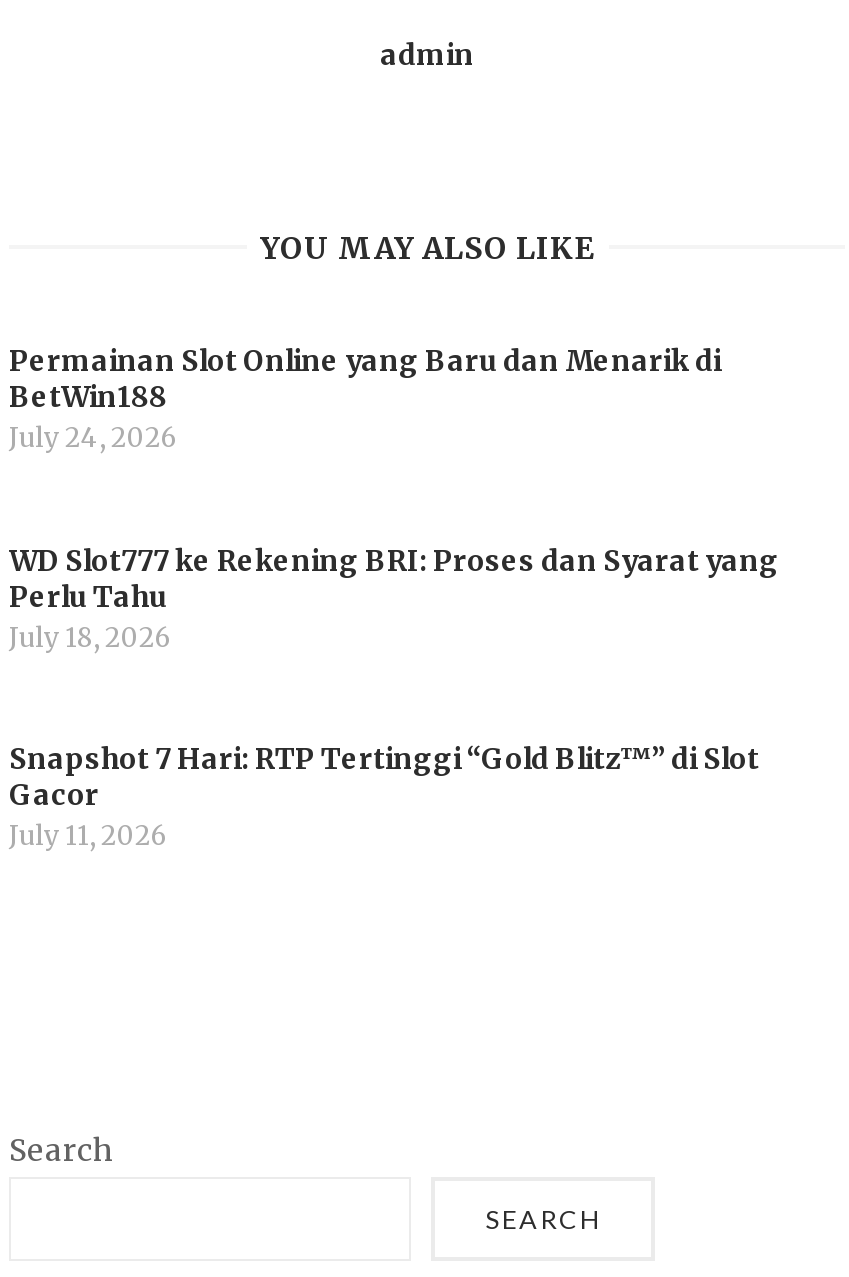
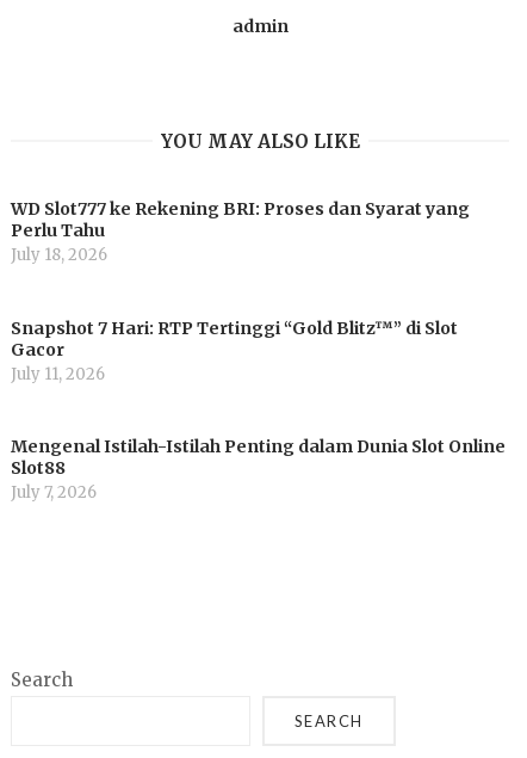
[9,343,721,455] Permainan Slot Online yang Baru dan Menarik di | BetWin188 | July 24, 2026 -> none
moved [9,542,779,854] -> [11,198,470,384]: WD Slot777 ke Rekening BRI: Proses dan Syarat yang | Perlu Tahu | July 18, 2026 | Snapshot 7 Hari: RTP Tertinggi “Gold Blitz™” di Slot | Gacor | July 11, 2026
none -> [11,436,506,503] Mengenal Istilah-Istilah Penting dalam Dunia Slot Online | Slot88 | July 7, 2026

